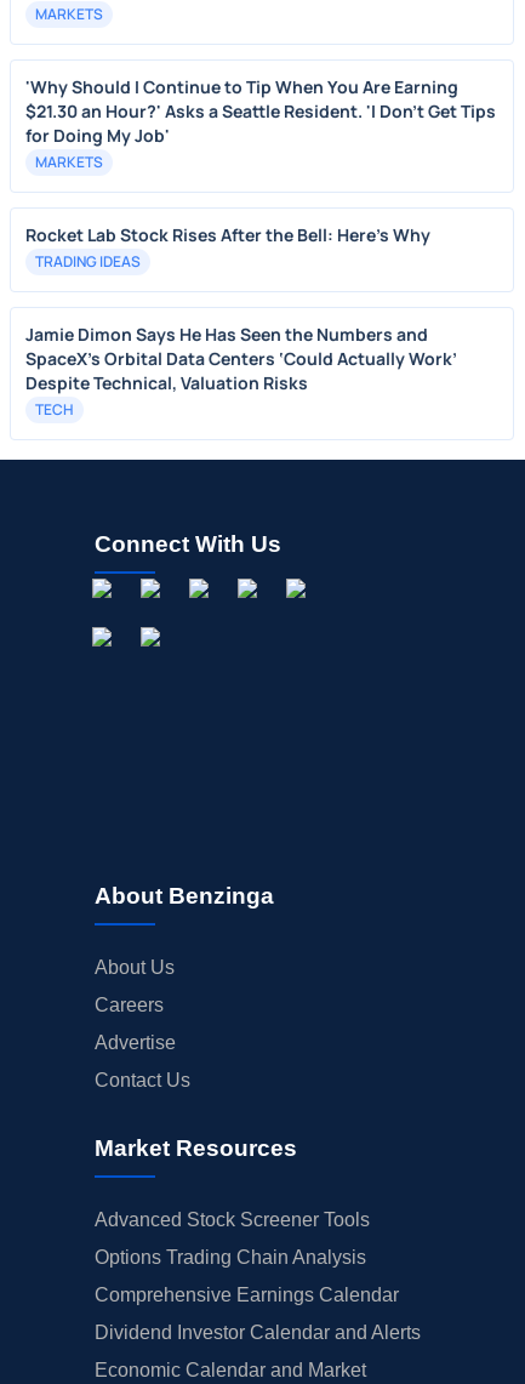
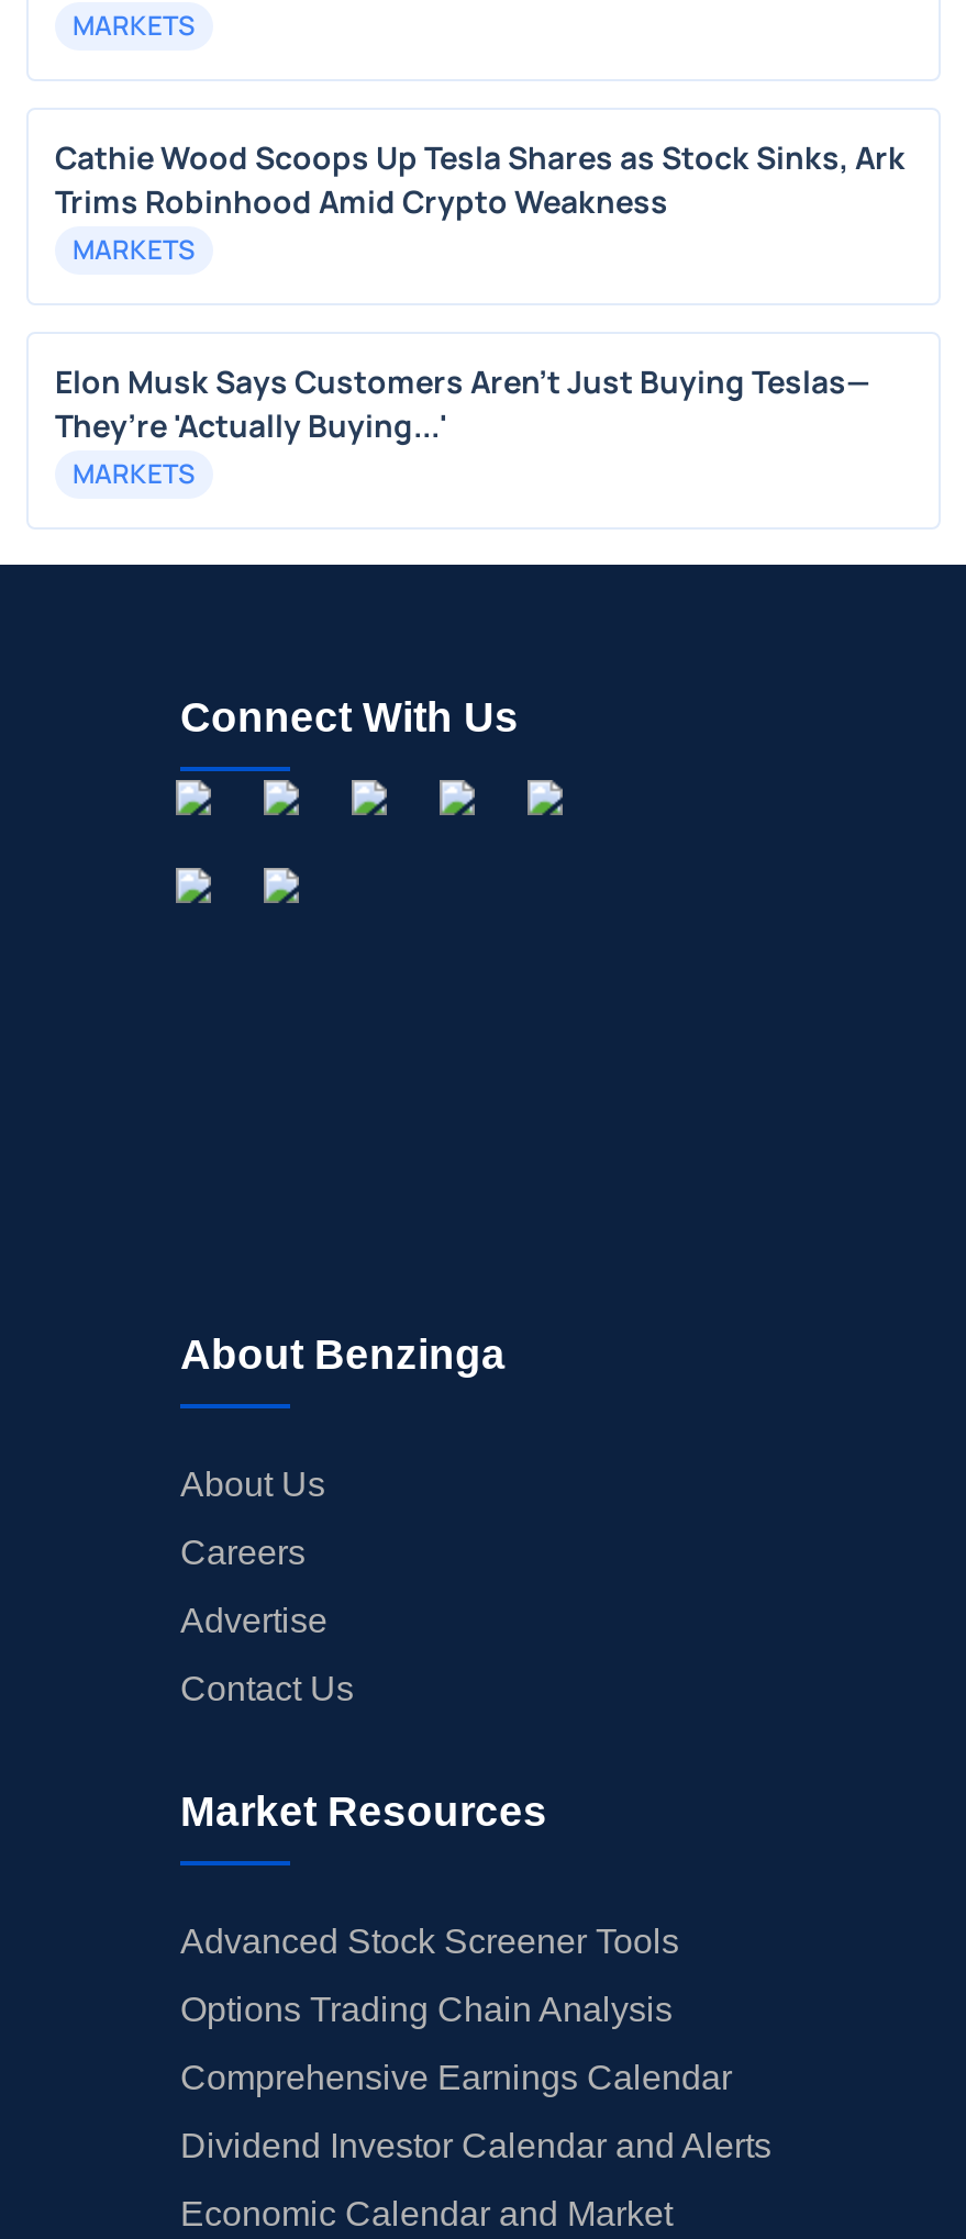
[25,75,496,147] 'Why Should I Continue to Tip When You Are Earning | $21.30 an Hour?' Asks a Seattle Resident. 'I Don't Get Tips | for Doing My Job' -> [55,136,906,222] Cathie Wood Scoops Up Tesla Shares as Stock Sinks, Ark | Trims Robinhood Amid Crypto Weakness
[25,223,457,420] Rocket Lab Stock Rises After the Bell: Here's Why | TRADING IDEAS | Jamie Dimon Says He Has Seen the Numbers and | SpaceX’s Orbital Data Centers ‘Could Actually Work’ | Despite Technical, Valuation Risks | TECH -> [55,360,870,492] Elon Musk Says Customers Aren’t Just Buying Teslas— | They’re 'Actually Buying...' | MARKETS

